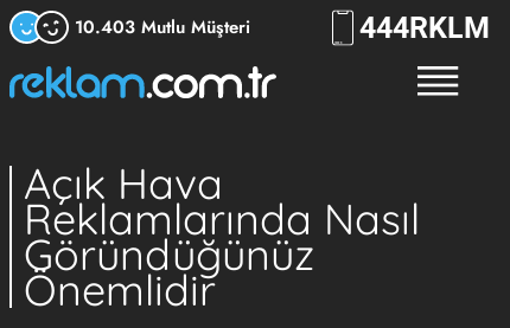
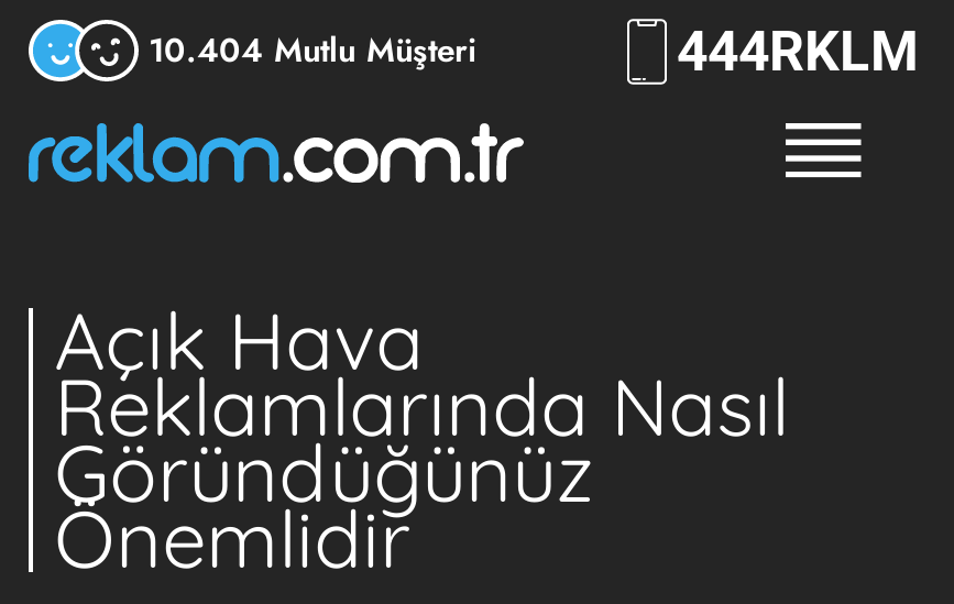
[74,14,250,40] 10.403 Mutlu Müşteri -> [149,25,476,74] 10.404 Mutlu Müşteri

